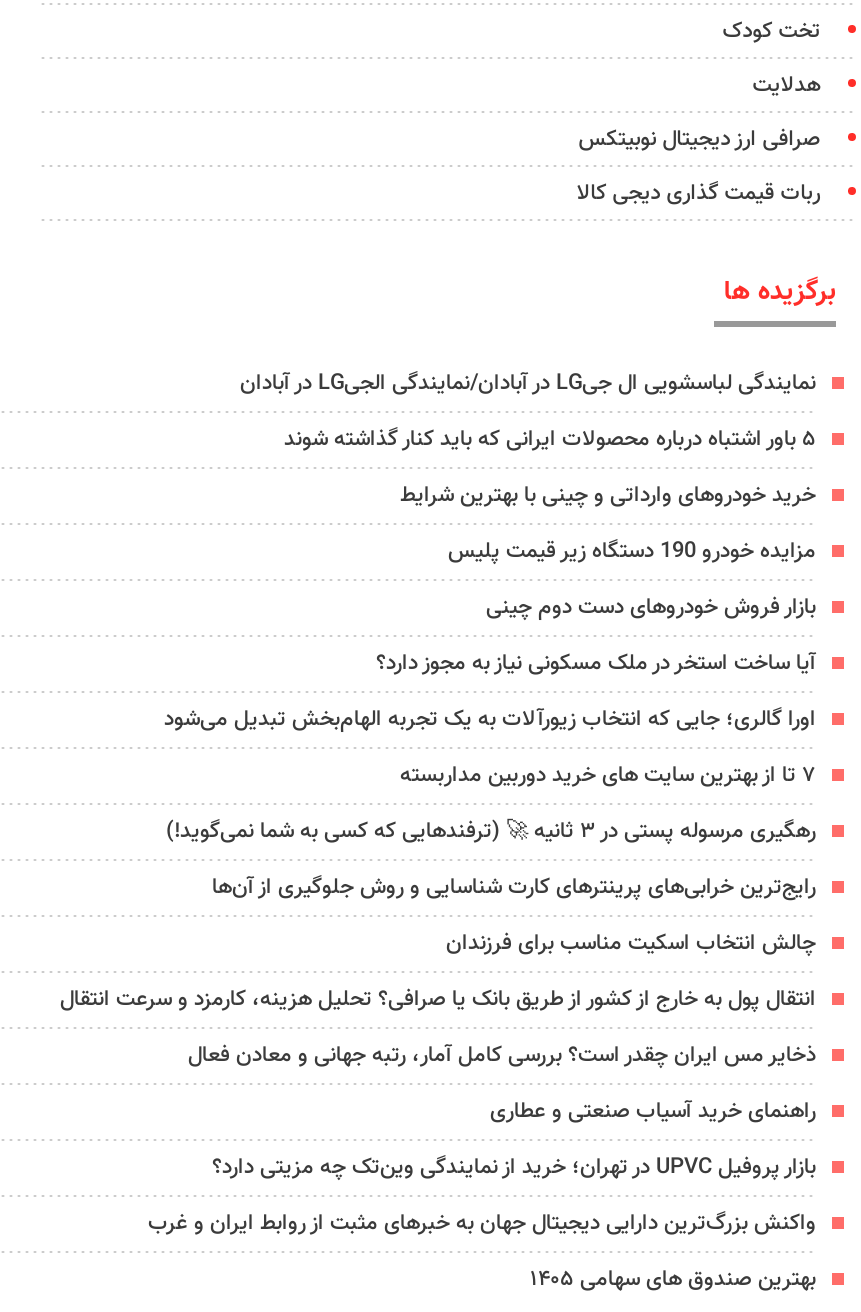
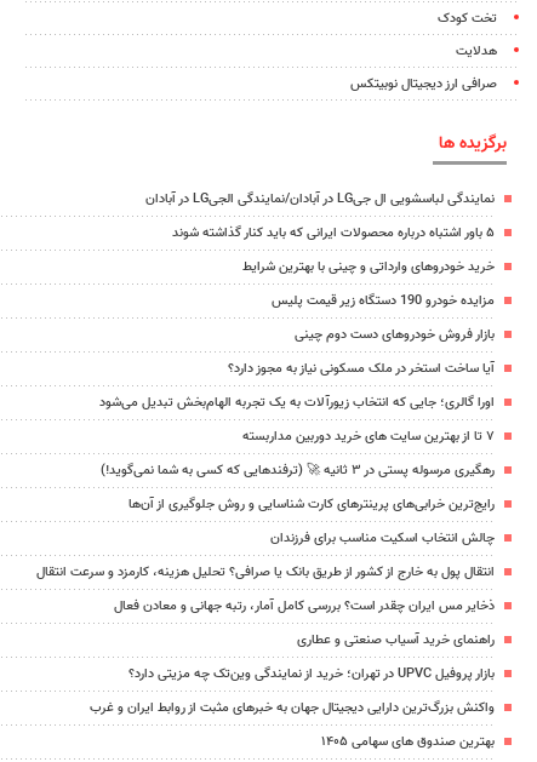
[576,177,820,211] ربات قیمت گذاری دیجی کالا -> none

